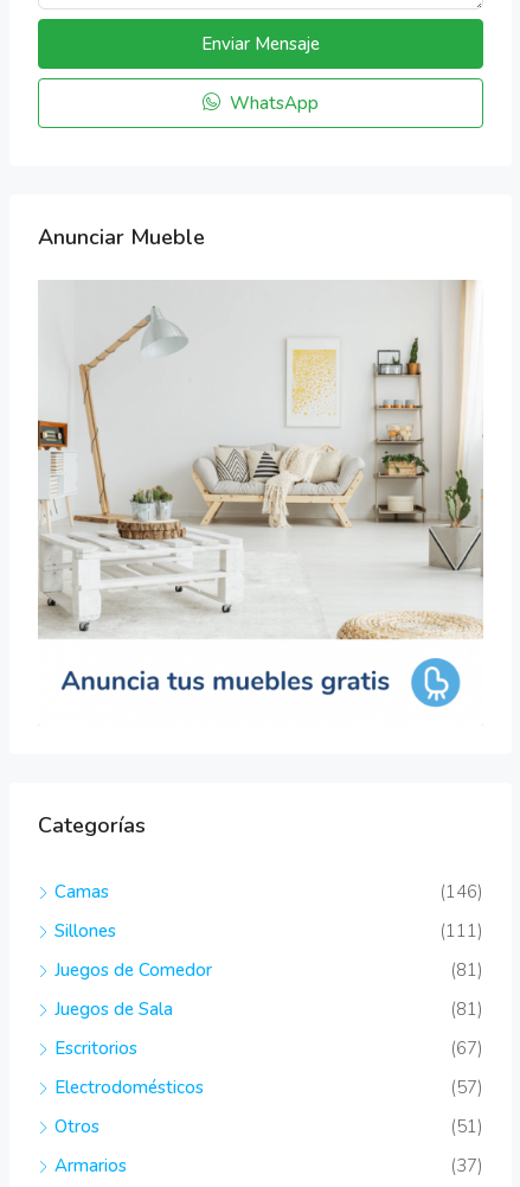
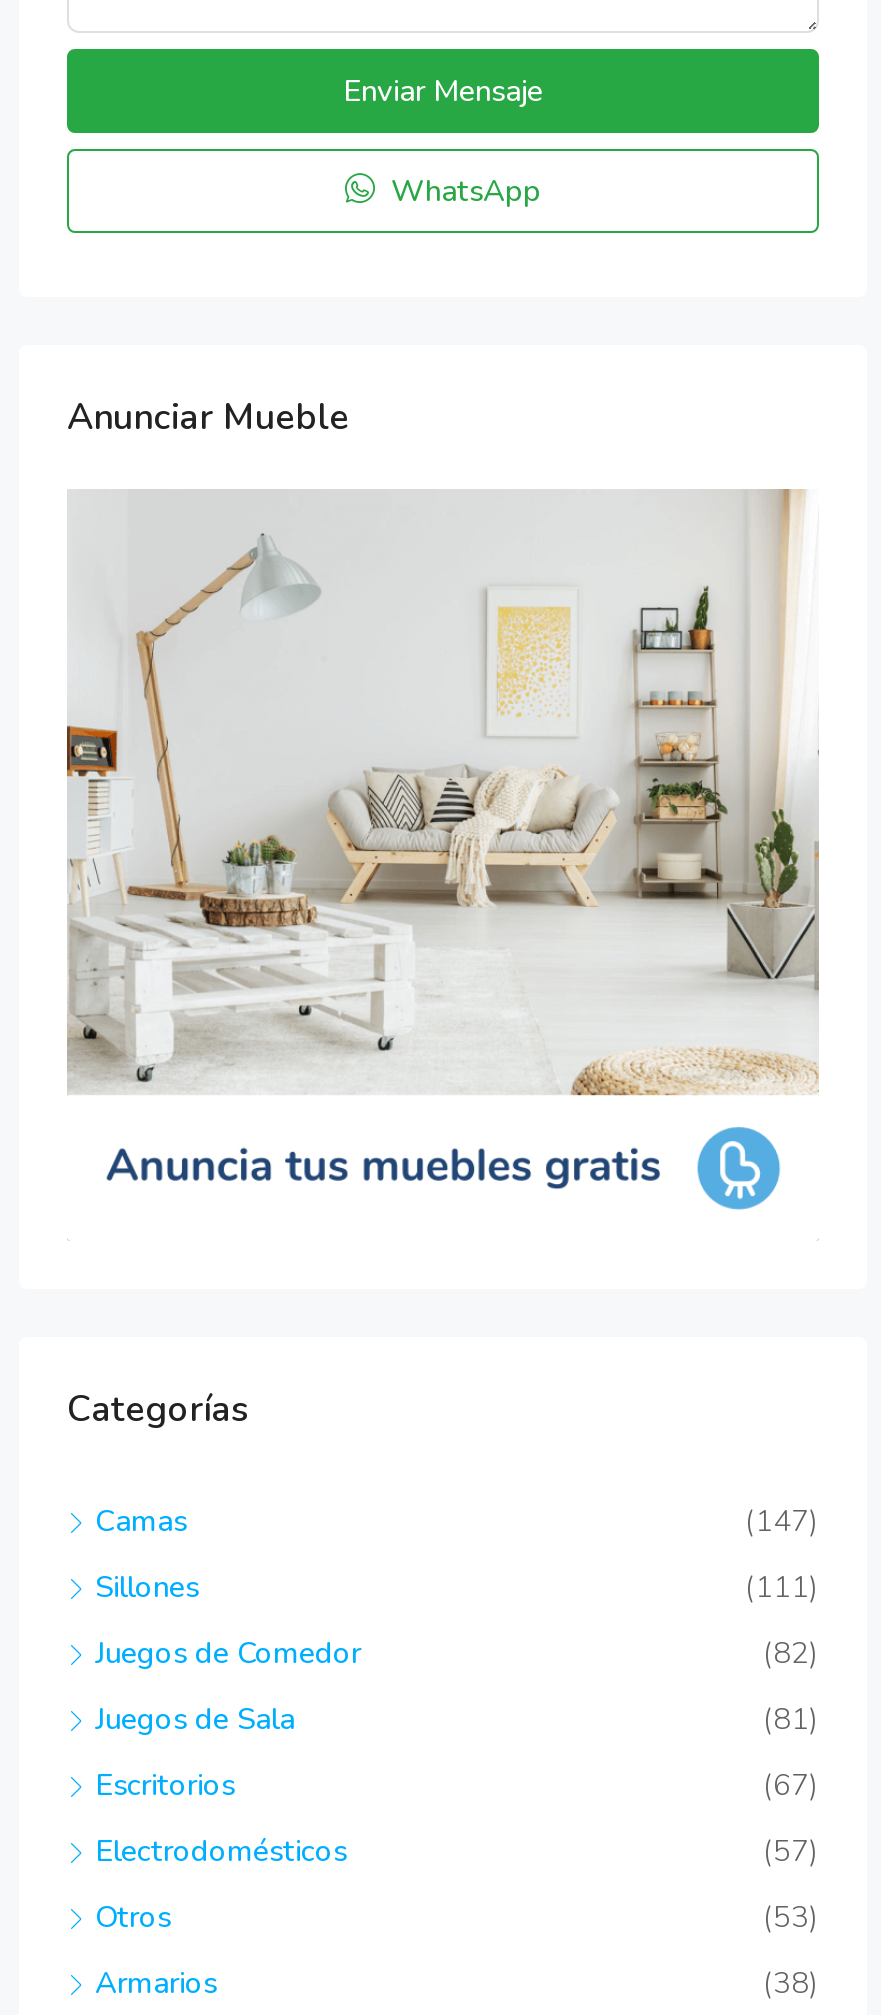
[439,880,483,904] (146) -> [745,1502,819,1542] (147)
[450,958,483,982] (81) -> [763,1634,819,1674] (82)
[450,1115,483,1139] (51) -> [763,1898,819,1938] (53)
[450,1154,483,1178] (37) -> [763,1964,819,2004] (38)

